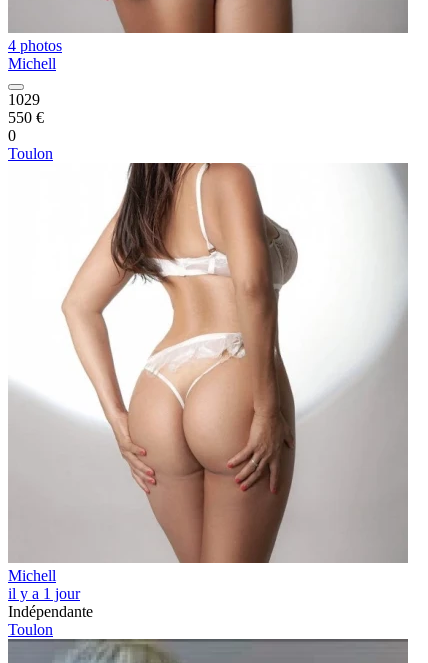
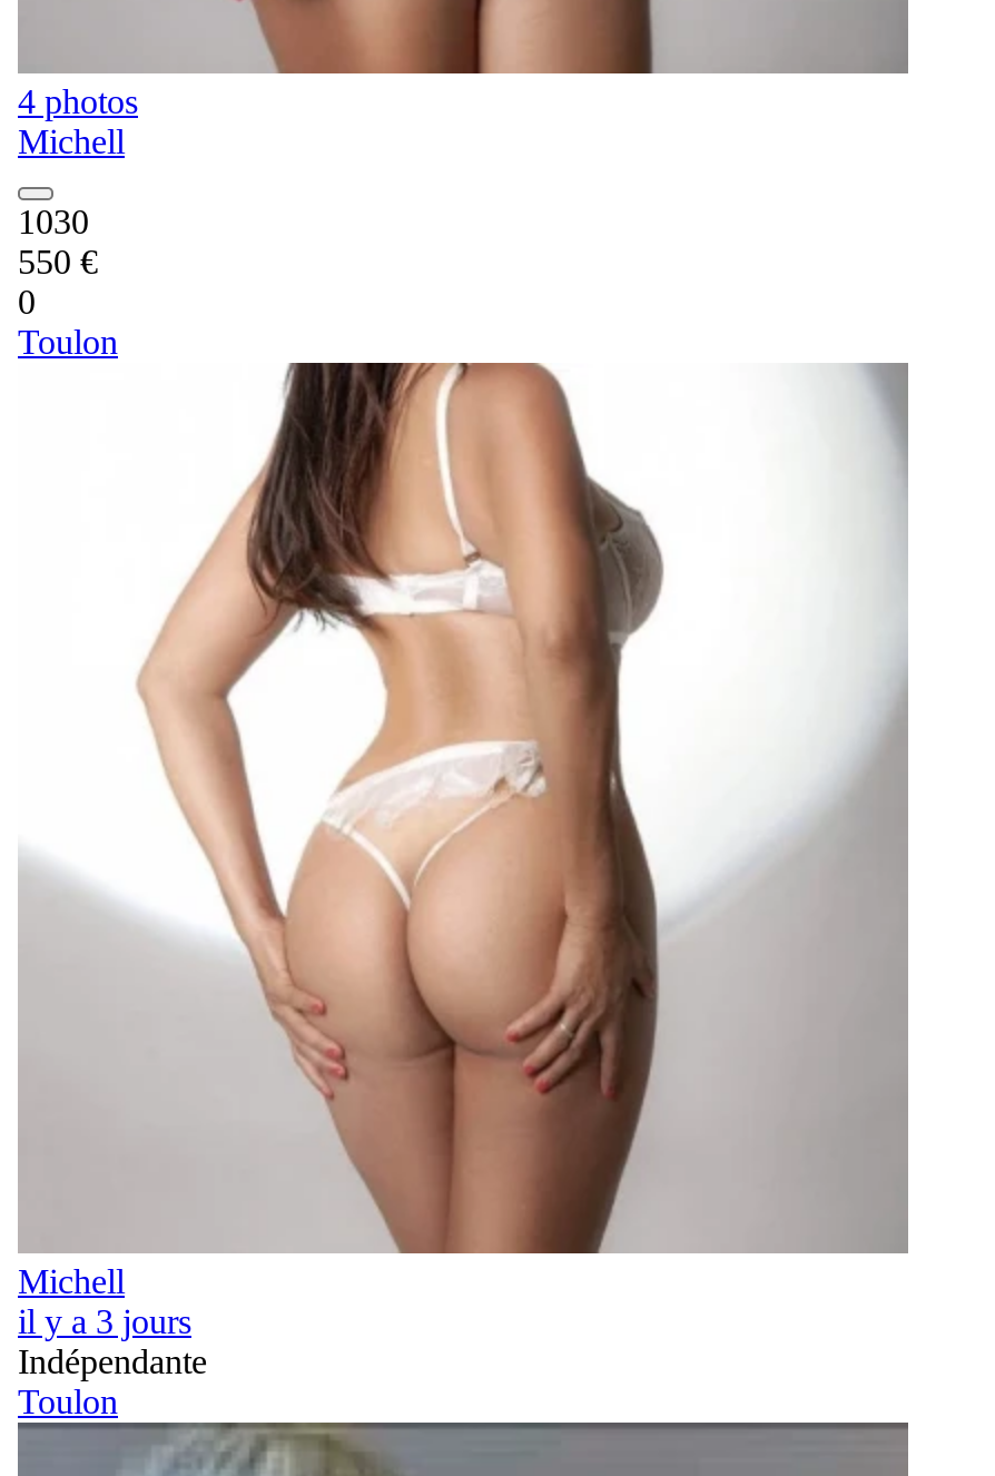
[8,91,40,108] 1029 -> [18,203,89,240] 1030
[8,585,80,602] il y a 1 jour -> [18,1302,191,1340] il y a 3 jours

